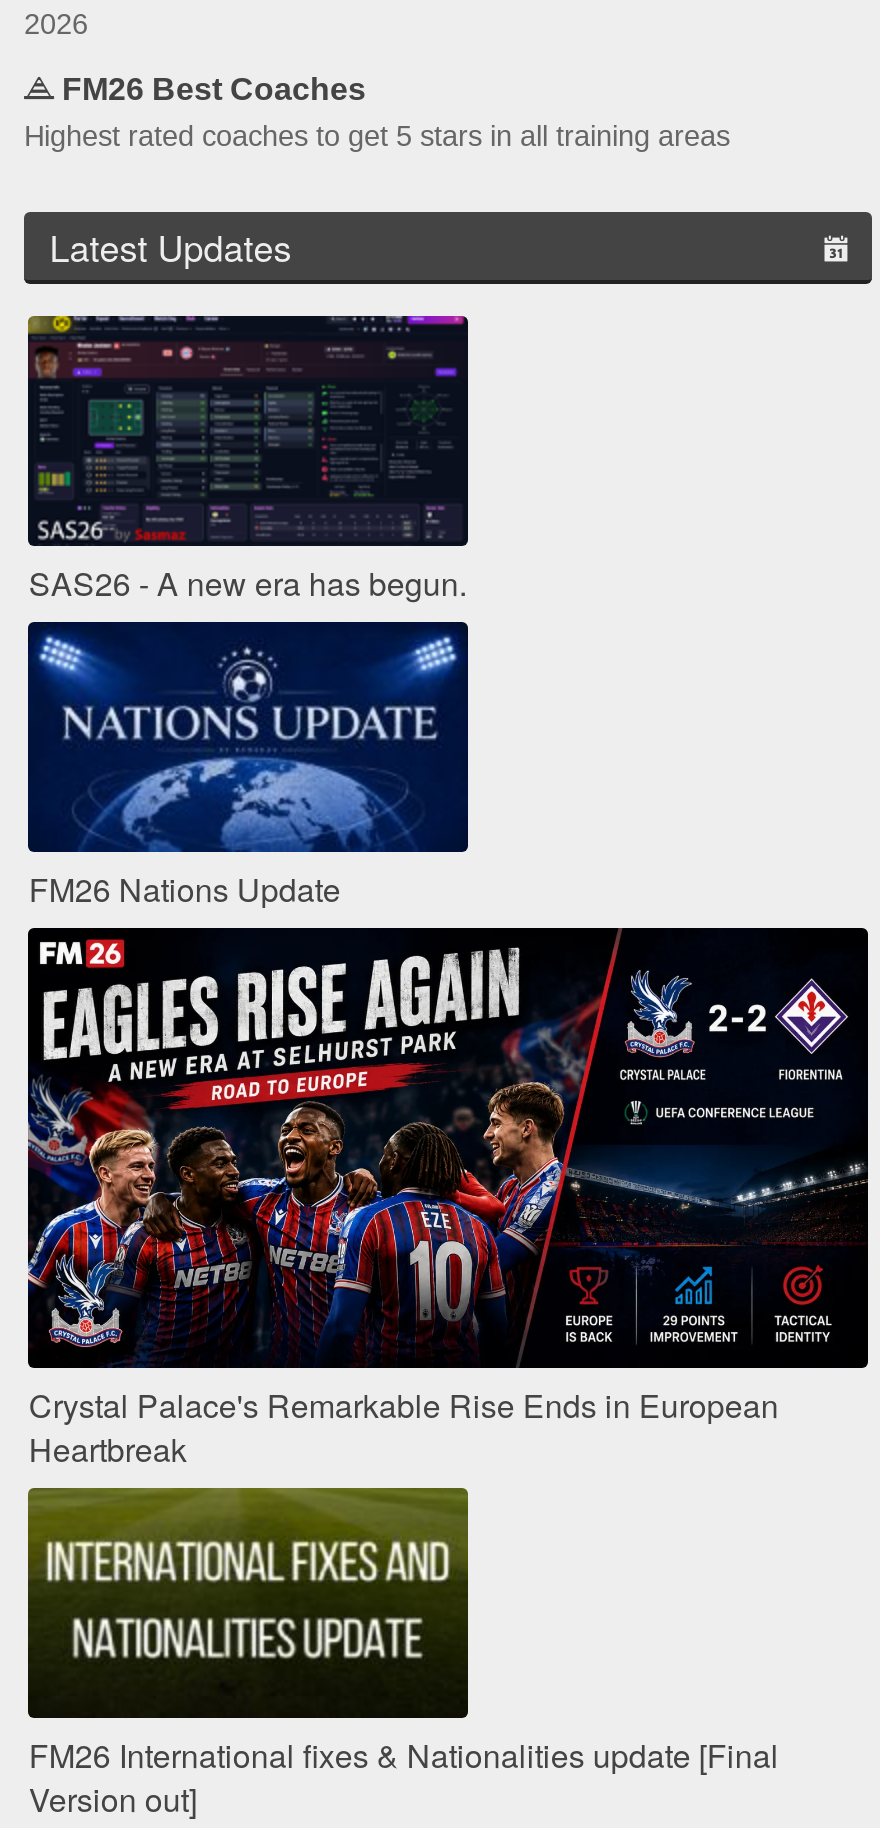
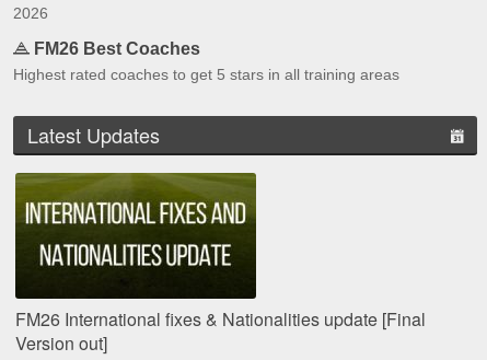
[28,314,468,607] [image] | SAS26 - A new era has begun. -> none
[26,622,470,913] [image] | FM26 Nations Update -> none
[26,926,870,1471] [image] | Crystal Palace's Remarkable Rise Ends in European | Heartbreak -> none

